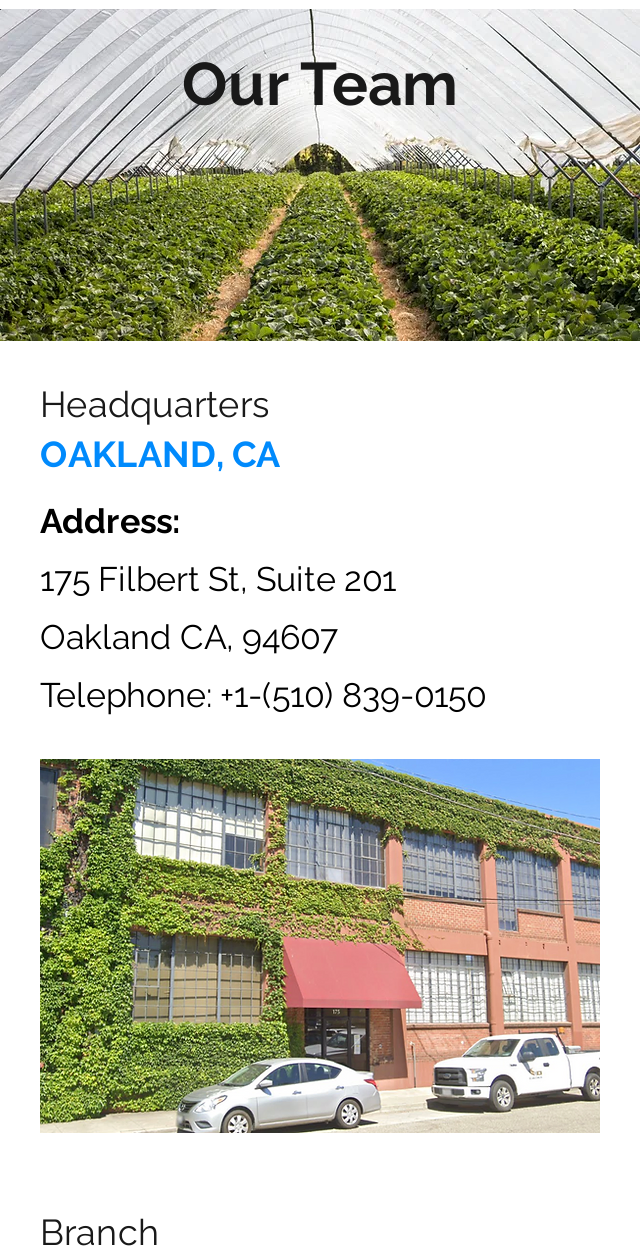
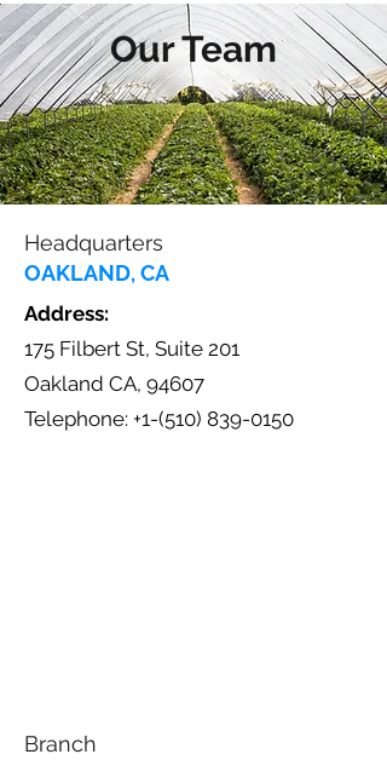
[38,757,602,1135] [image] -> none

